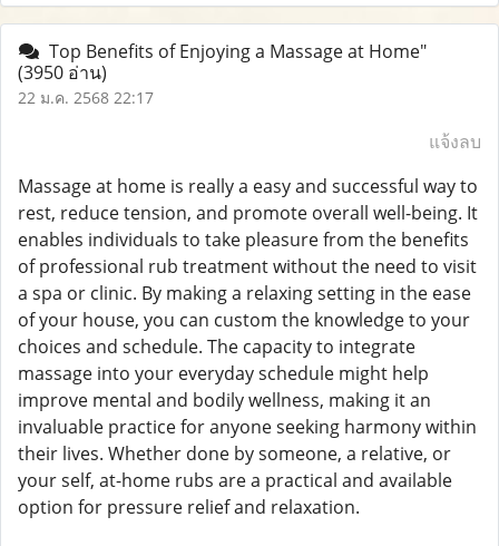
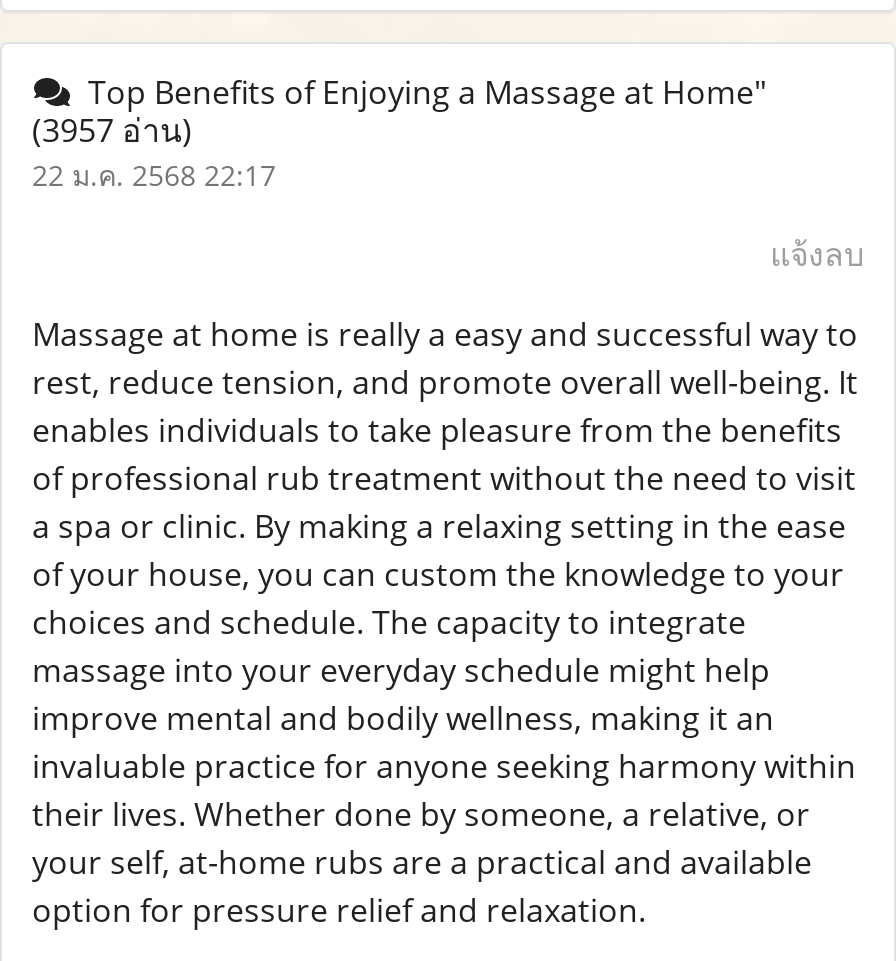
[18,60,107,85] (3950 อ่าน) -> [32,108,192,152] (3957 อ่าน)

